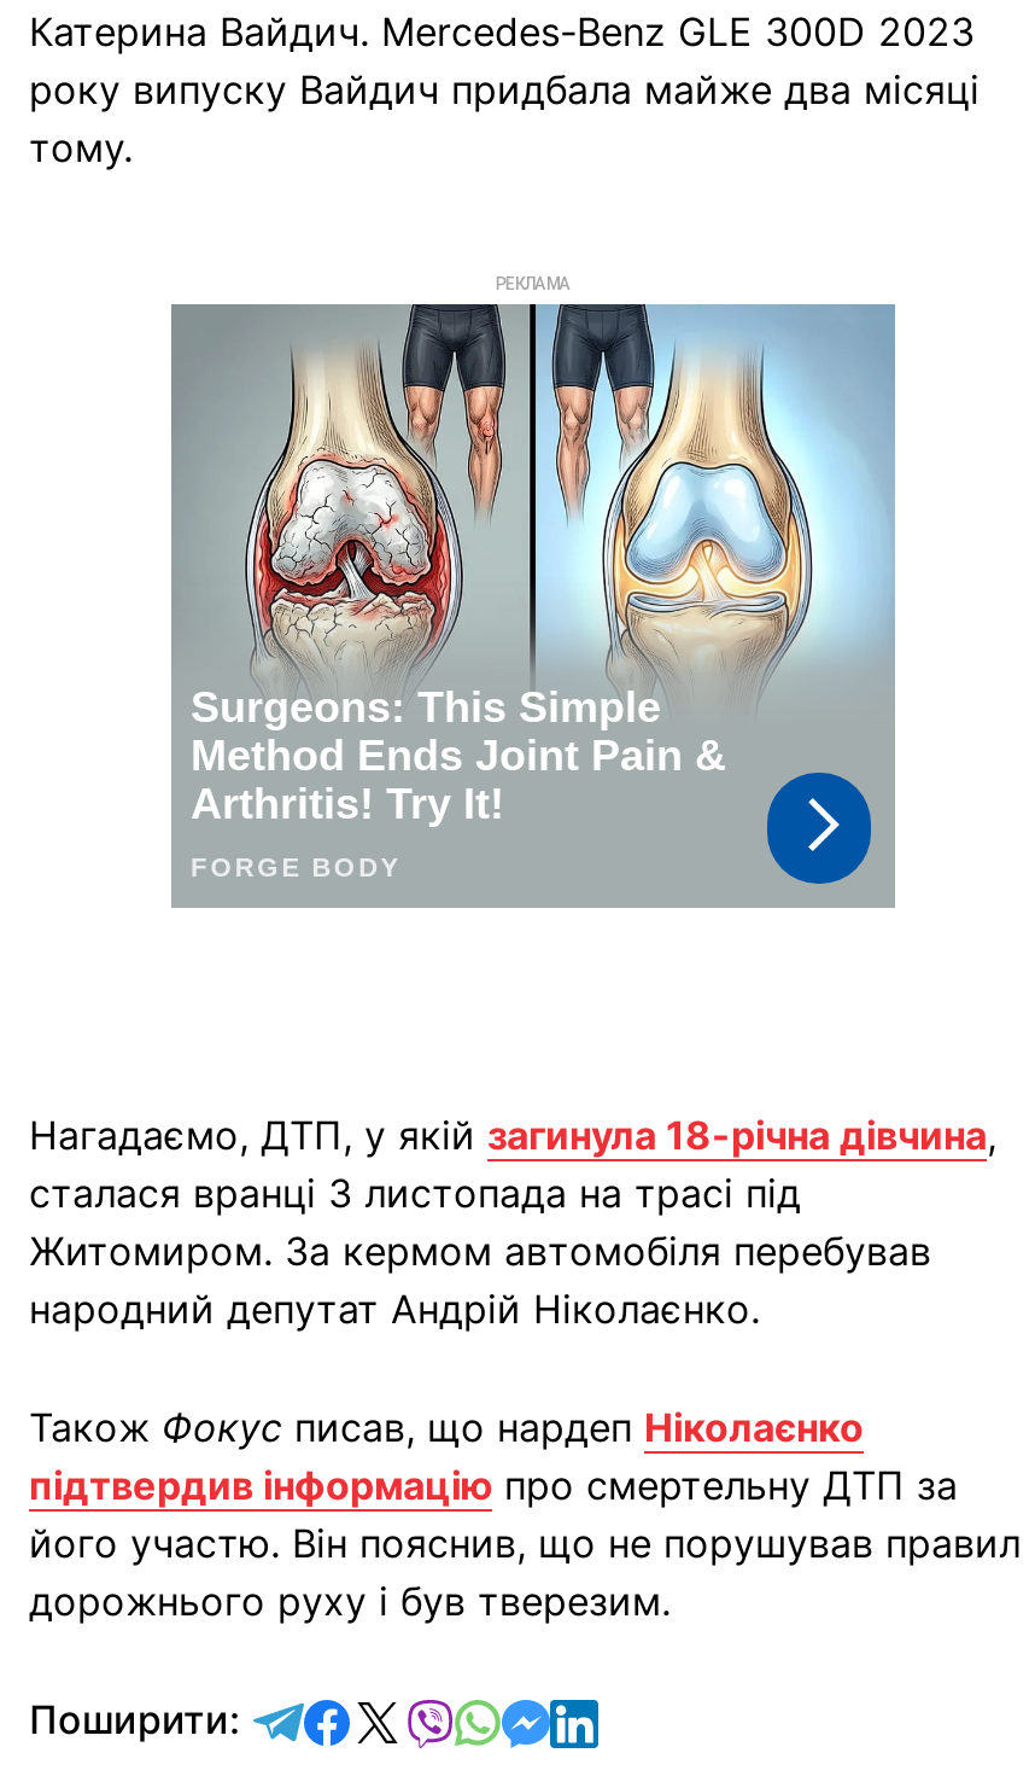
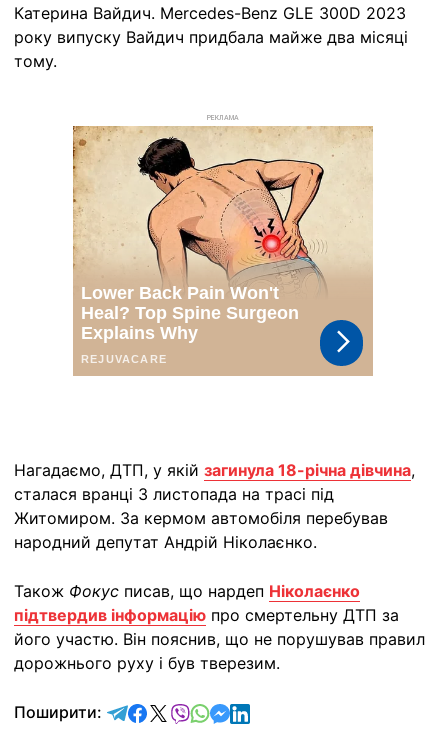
[169,302,897,908] [image] -> [72,125,373,376] [image]

